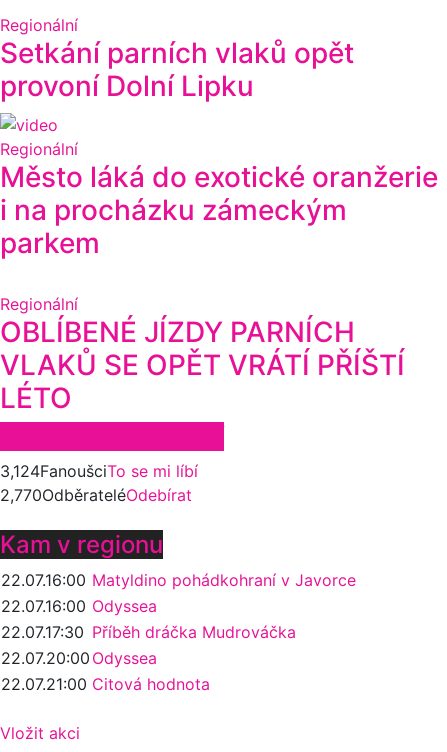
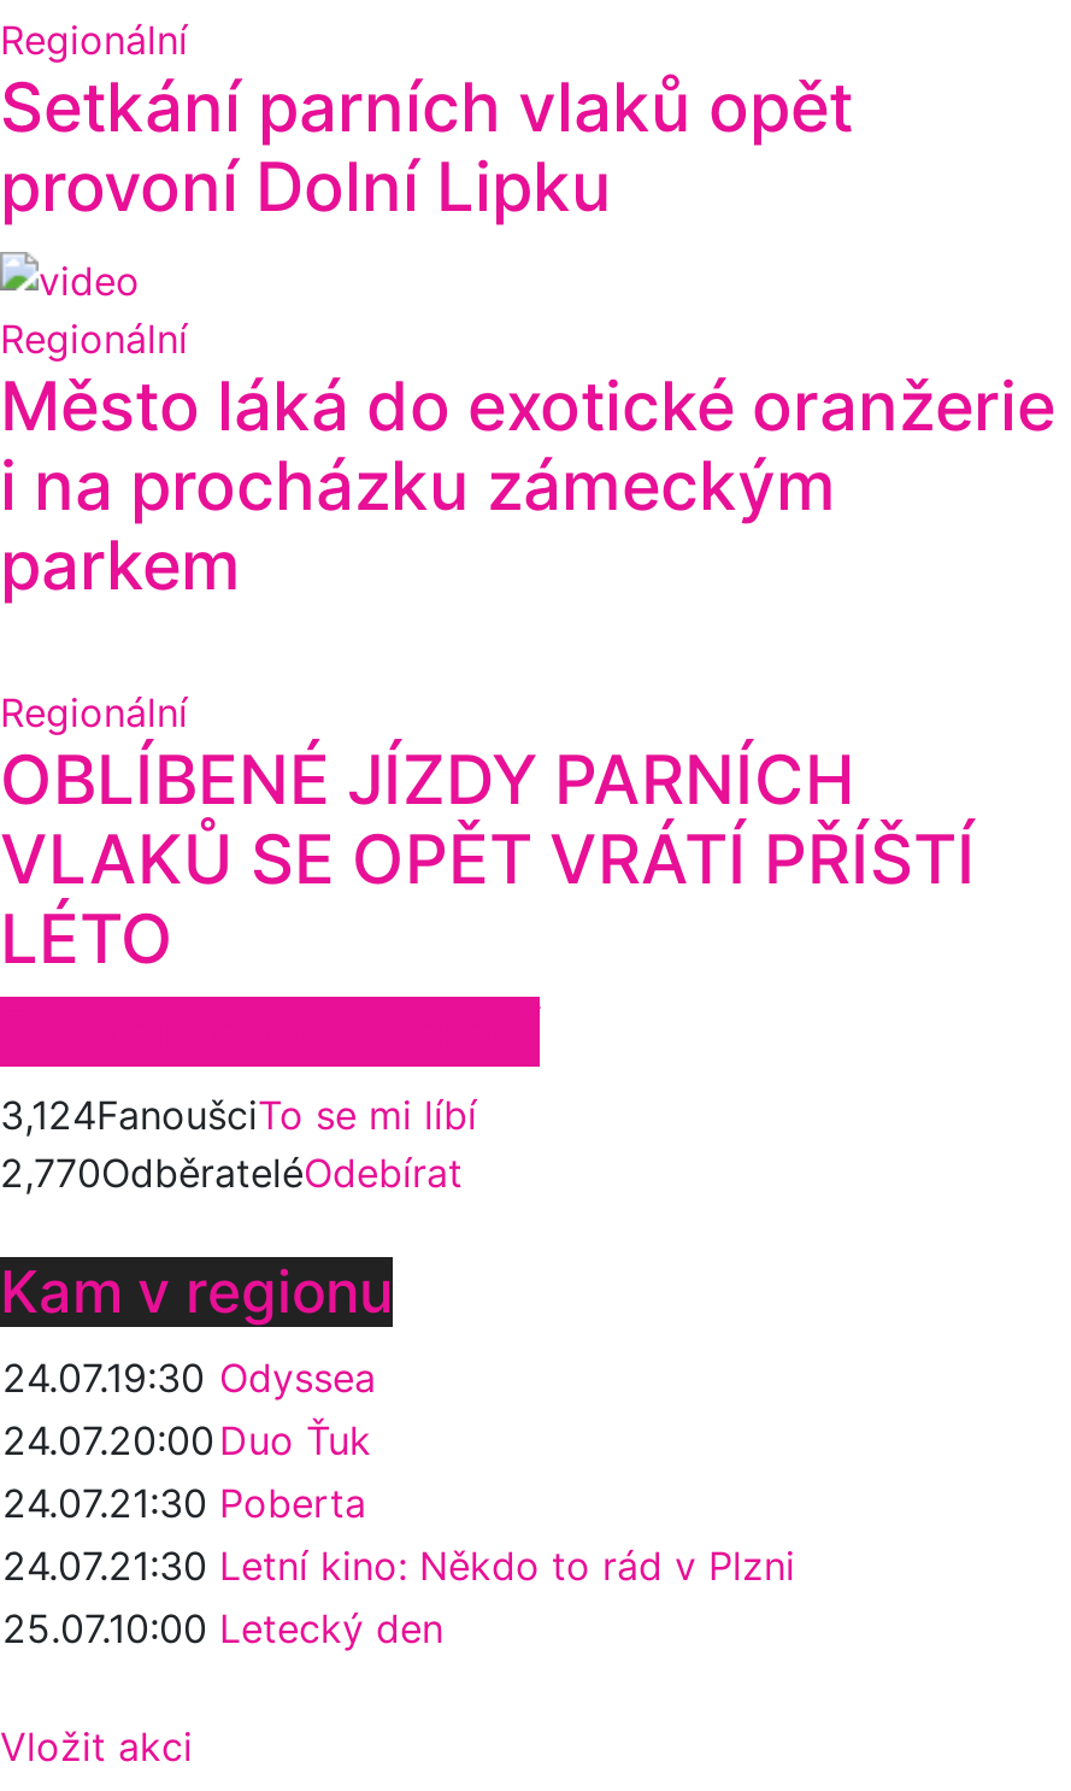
[1,570,356,694] 22.07.16:00 Matyldino pohádkohraní v Javorce | 22.07.16:00 Odyssea | 22.07.17:30 Příběh dráčka Mudrováčka | 22.07.20:00 Odyssea | 22.07.21:00 Citová hodnota -> [2,1353,795,1651] 24.07.19:30 Odyssea | 24.07.20:00 Duo Ťuk | 24.07.21:30 Poberta | 24.07.21:30 Letní kino: Někdo to rád v Plzni | 25.07.10:00 Letecký den

